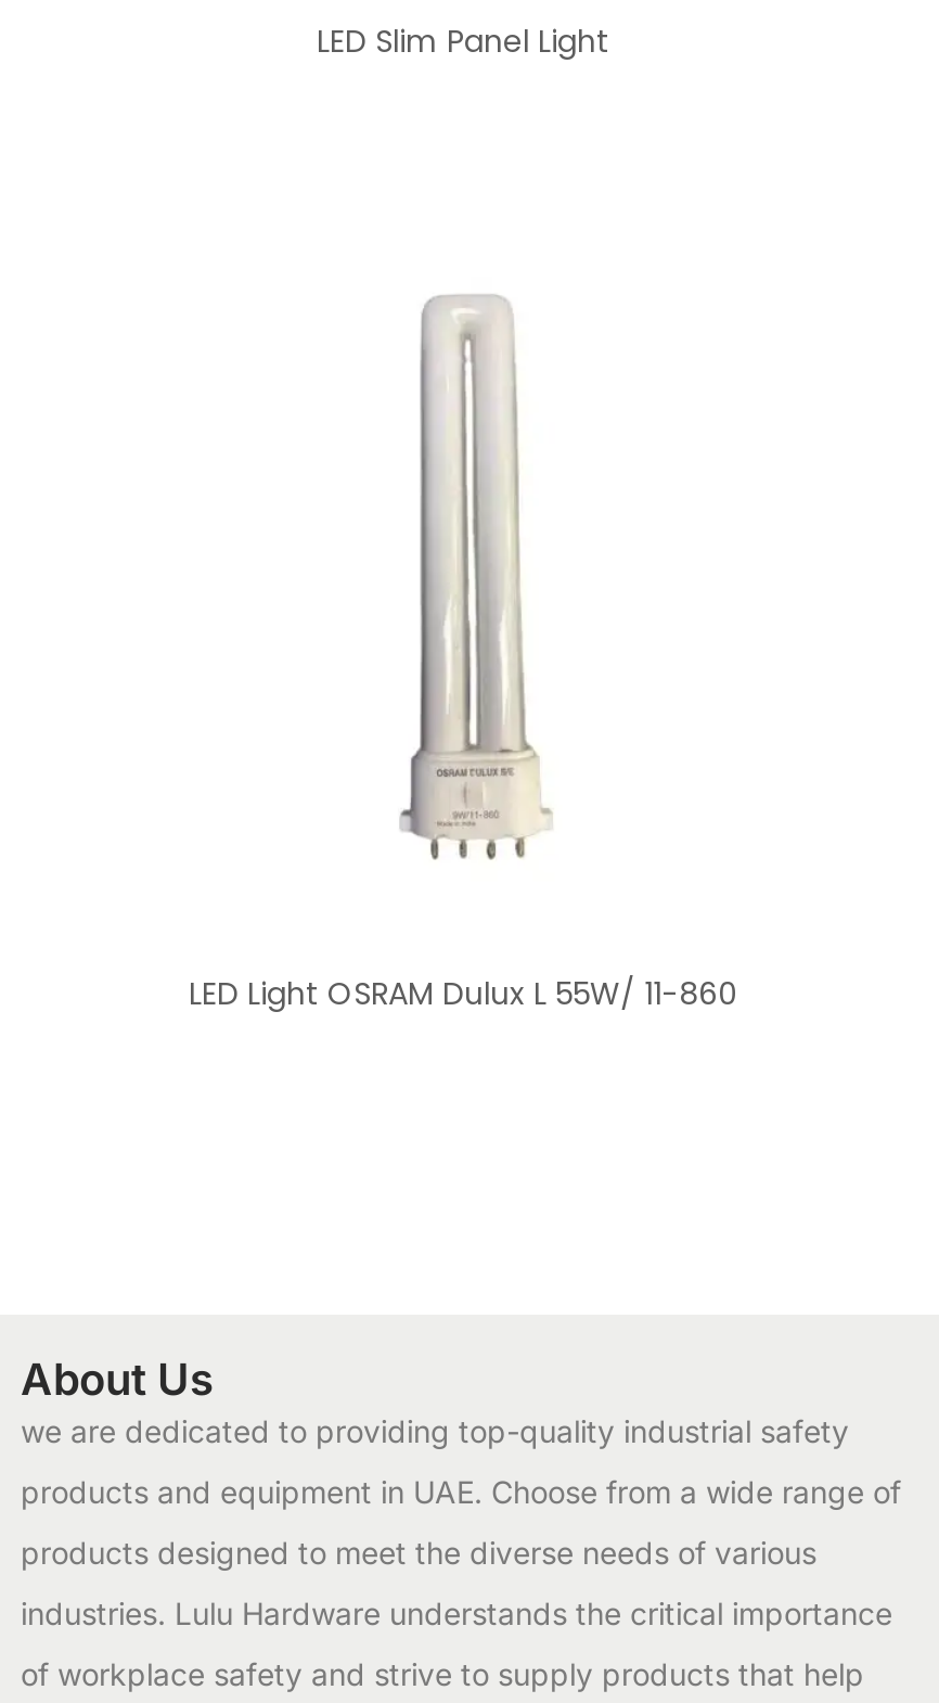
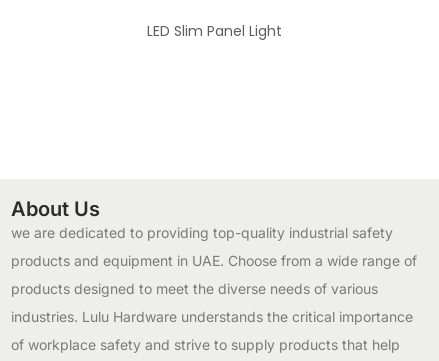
[400,293,556,861] [image] -> none
[189,973,737,1016] LED Light OSRAM Dulux L 55W/ 11-860 -> none

